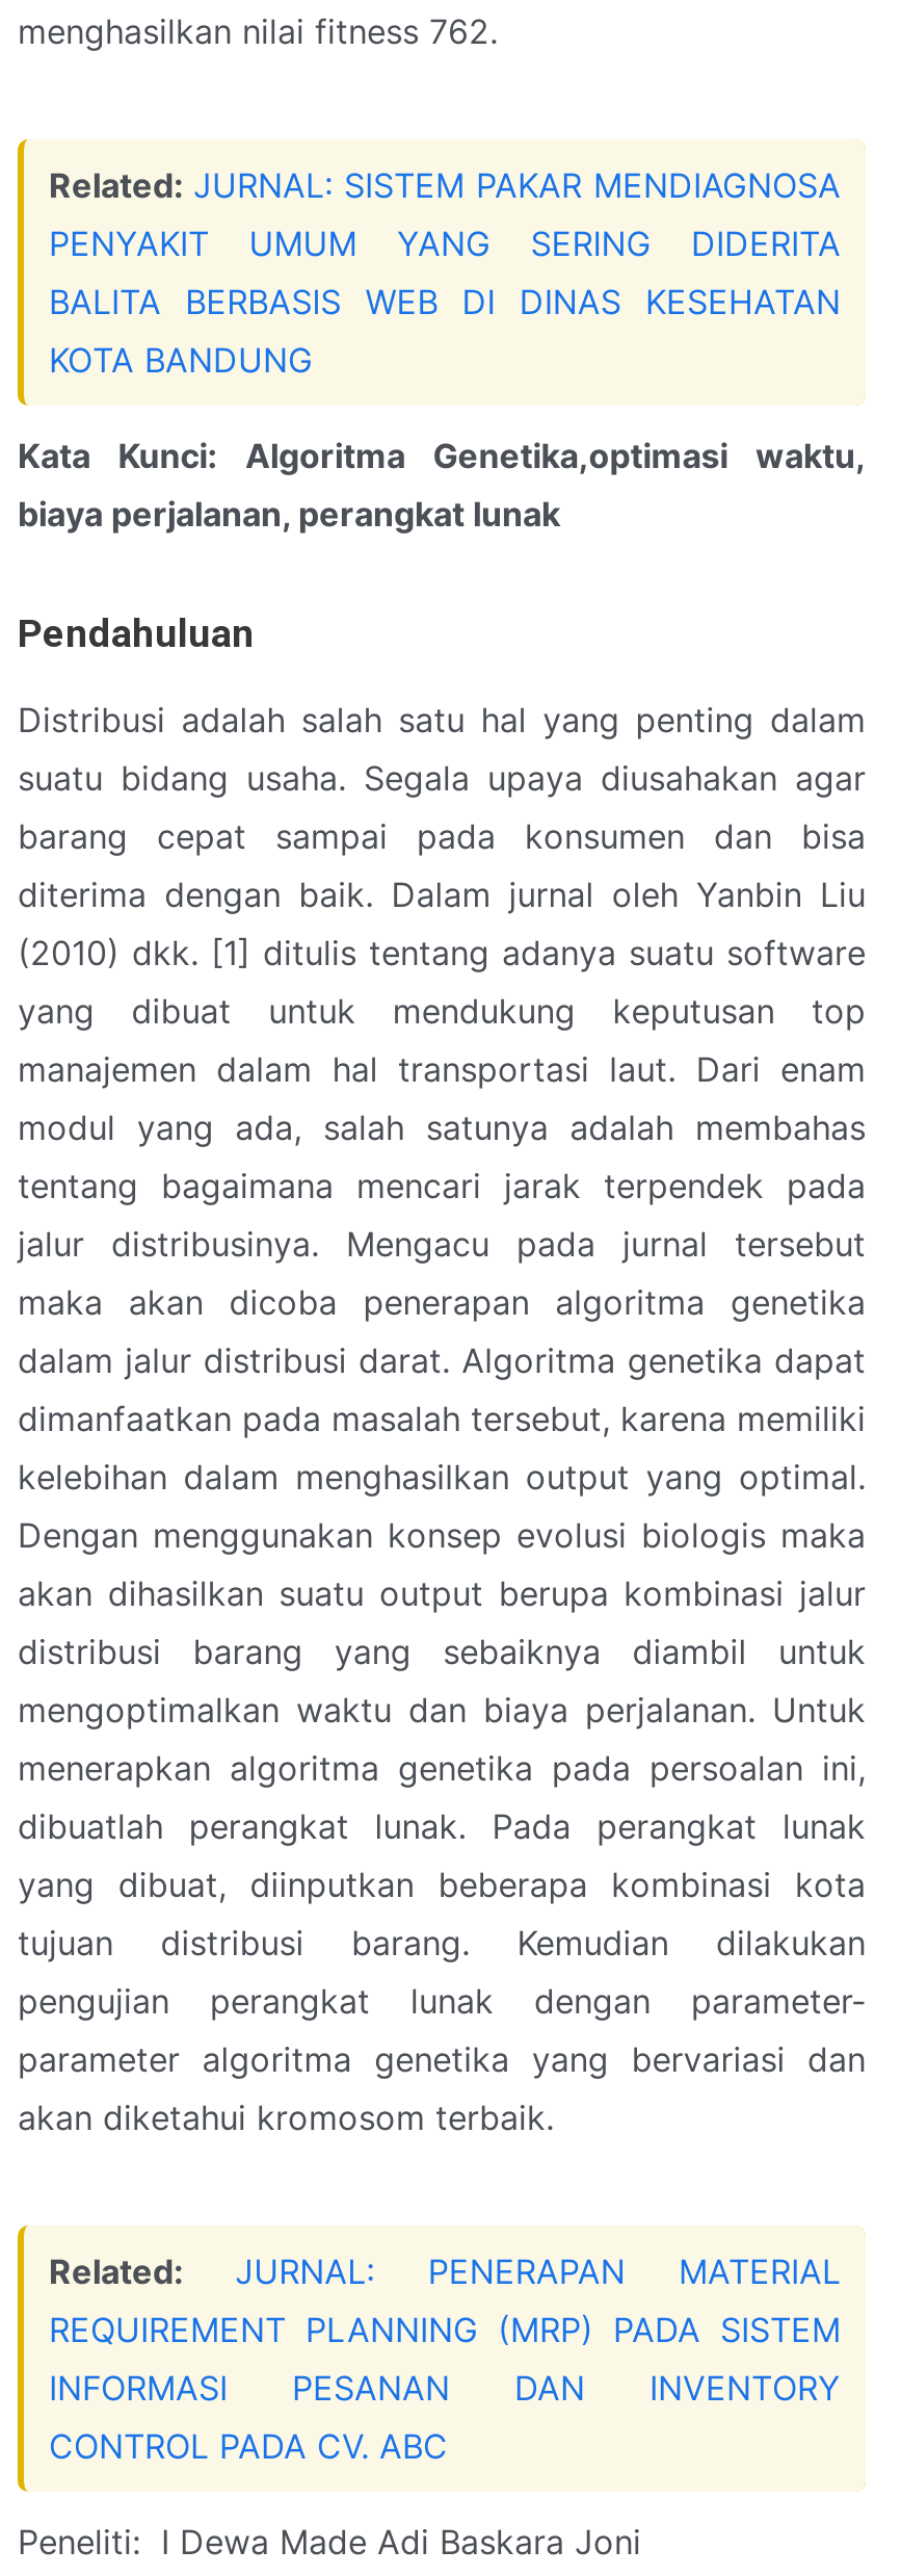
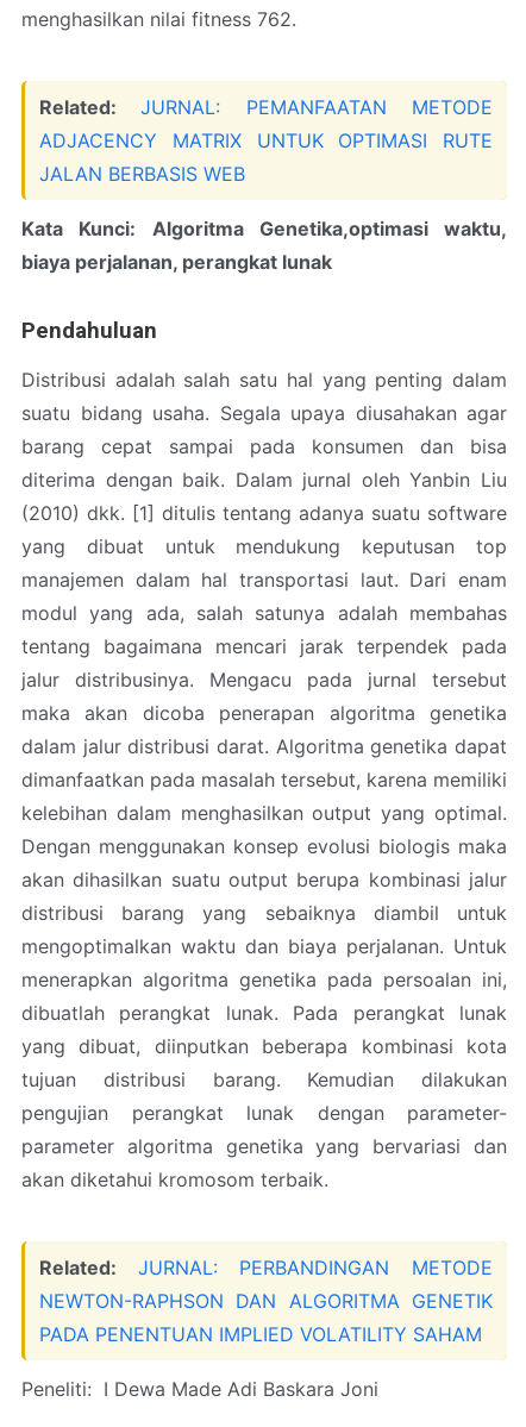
[49,165,841,381] Related: JURNAL: SISTEM PAKAR MENDIAGNOSA | PENYAKIT UMUM YANG SERING DIDERITA | BALITA BERBASIS WEB DI DINAS KESEHATAN | KOTA BANDUNG -> [39,95,493,186] Related: JURNAL: PEMANFAATAN METODE | ADJACENCY MATRIX UNTUK OPTIMASI RUTE | JALAN BERBASIS WEB
[49,2249,841,2466] Related: JURNAL: PENERAPAN MATERIAL | REQUIREMENT PLANNING (MRP) PADA SISTEM | INFORMASI PESANAN DAN INVENTORY | CONTROL PADA CV. ABC -> [39,1255,493,1345] Related: JURNAL: PERBANDINGAN METODE | NEWTON-RAPHSON DAN ALGORITMA GENETIK | PADA PENENTUAN IMPLIED VOLATILITY SAHAM

